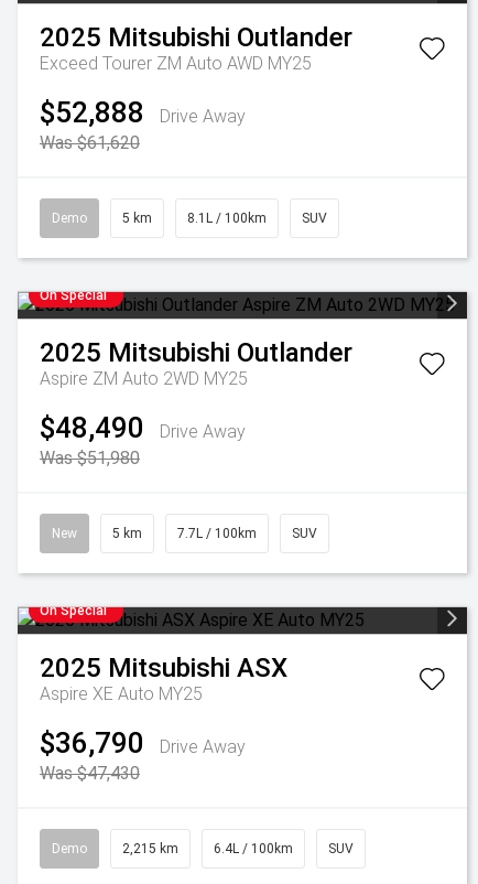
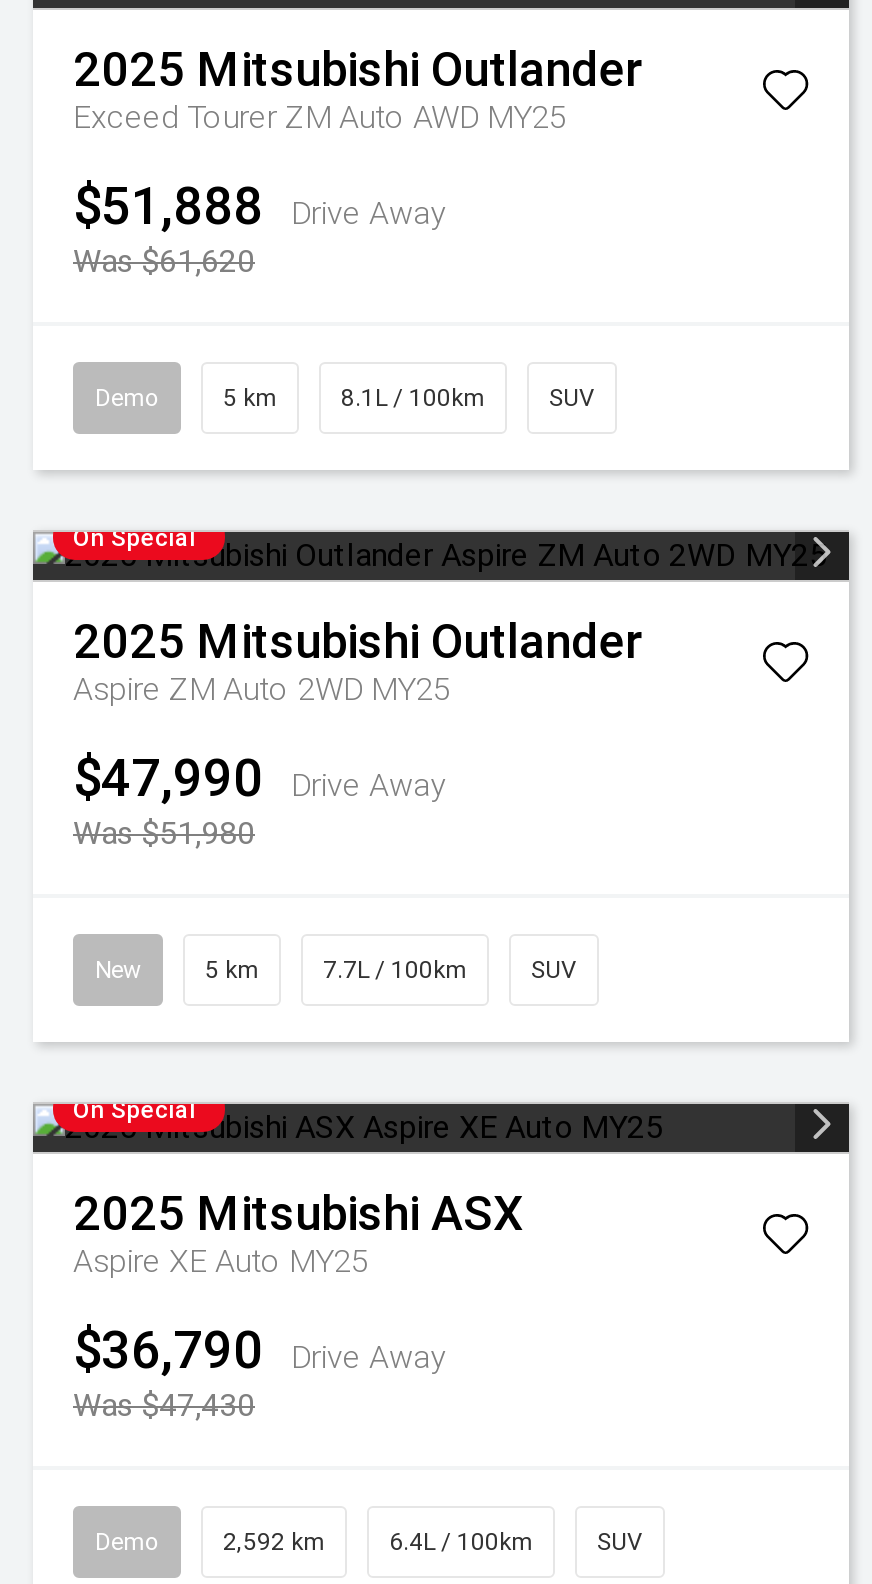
[40,96,246,129] $52,888 Drive Away -> [73,176,447,236] $51,888 Drive Away
[40,411,246,444] $48,490 Drive Away -> [73,748,447,808] $47,990 Drive Away
[122,841,178,856] 2,215 km -> [223,1528,325,1556] 2,592 km

